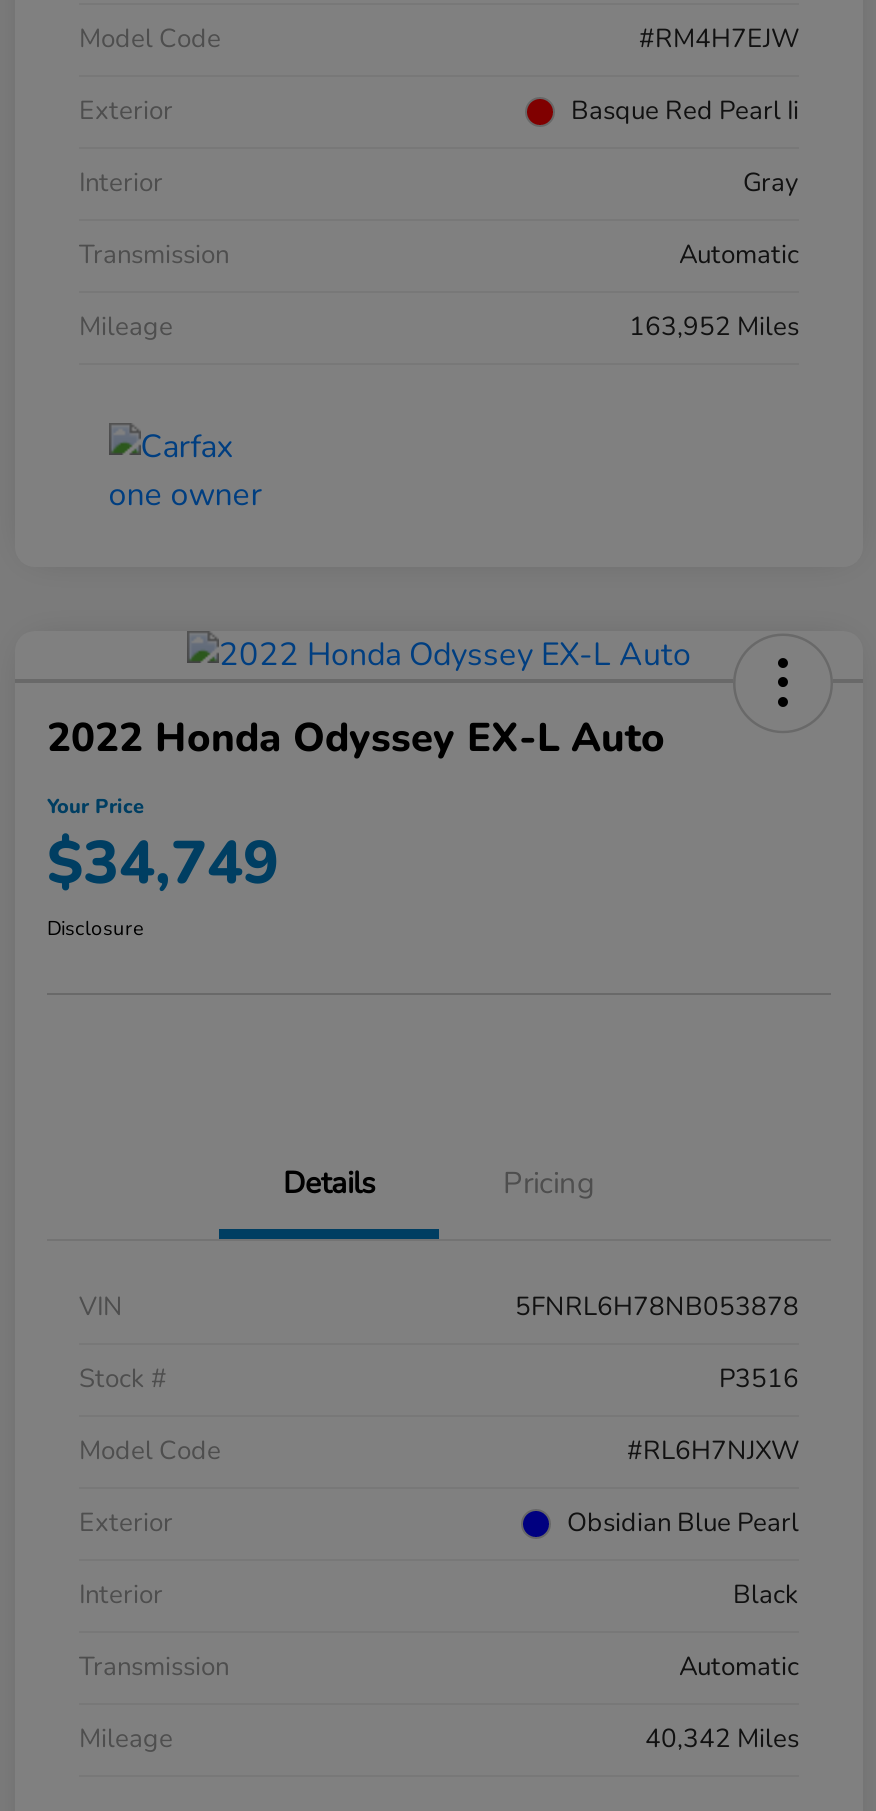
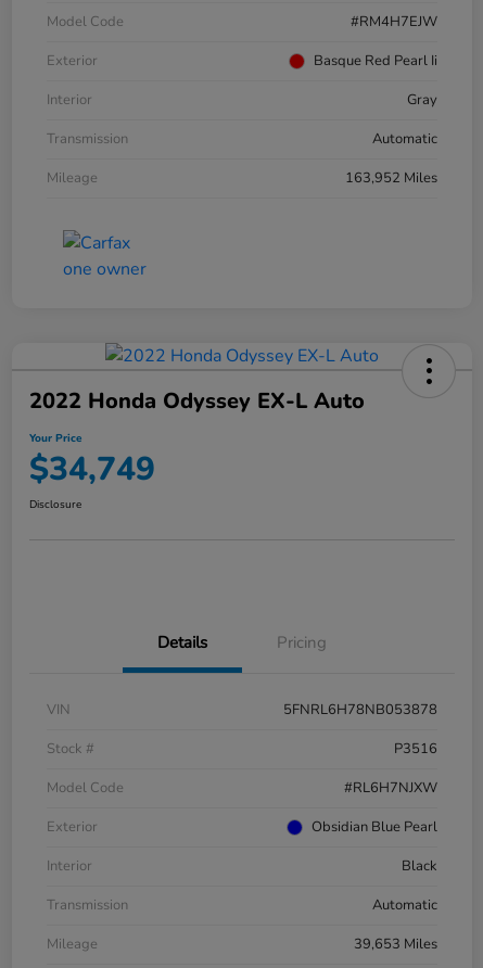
[645,1721,799,1757] 40,342 Miles -> [354,935,437,954] 39,653 Miles

